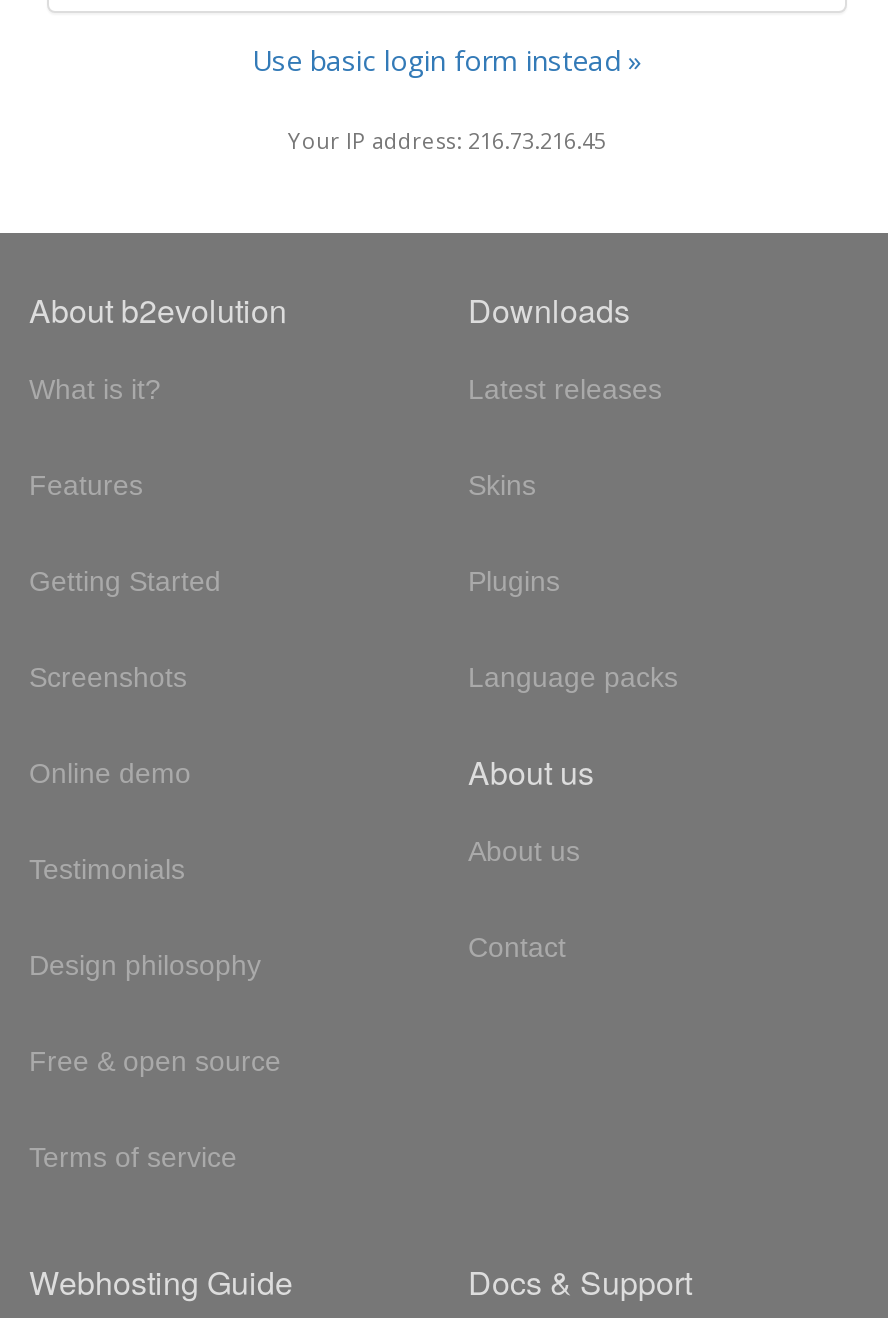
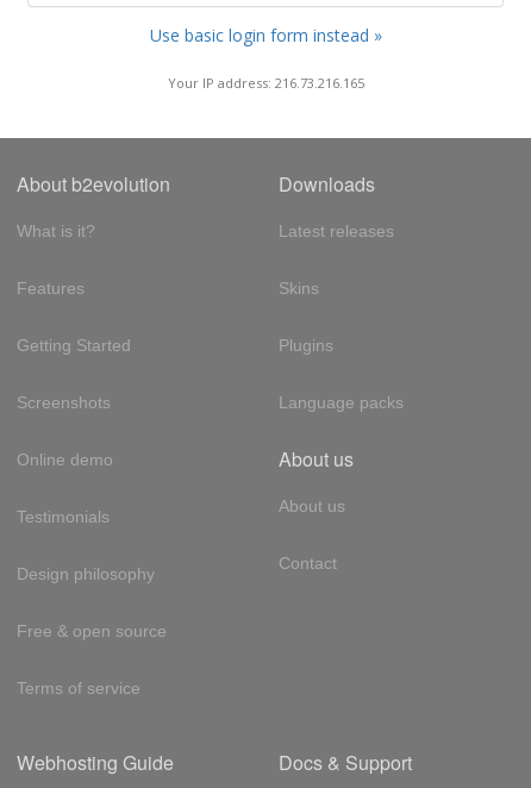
[288,125,606,155] Your IP address: 216.73.216.45 -> [167,74,364,91] Your IP address: 216.73.216.165

